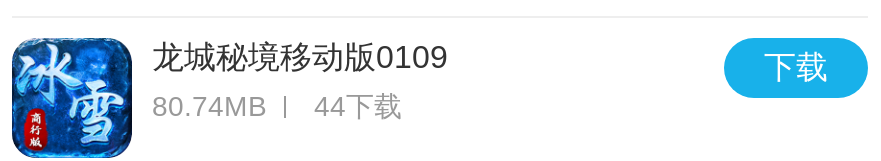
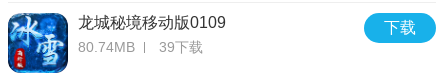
[152,90,402,122] 80.74MB 44下载 -> [78,39,203,55] 80.74MB 39下载

